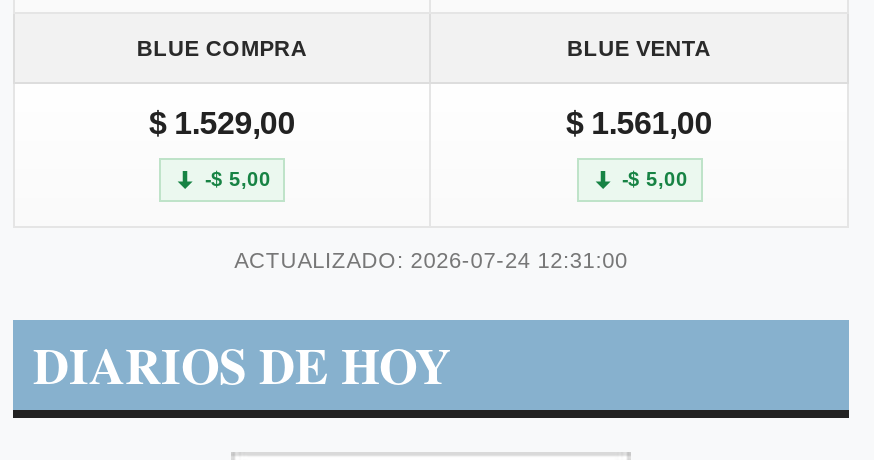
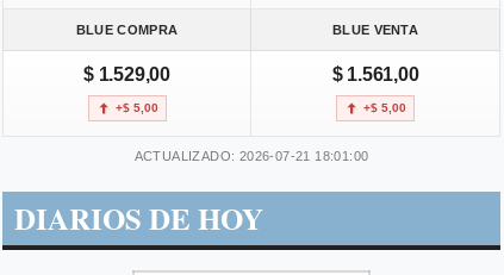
[205,168,271,190] -$ 5,00 -> [115,101,158,114] +$ 5,00
[622,168,688,190] -$ 5,00 -> [363,101,406,114] +$ 5,00
[234,248,628,272] ACTUALIZADO: 2026-07-24 12:31:00 -> [134,149,369,163] ACTUALIZADO: 2026-07-21 18:01:00

